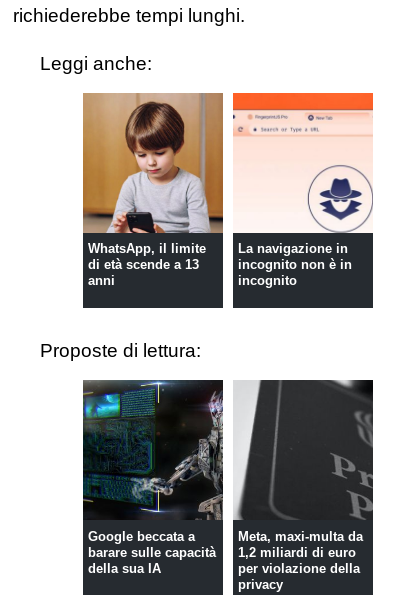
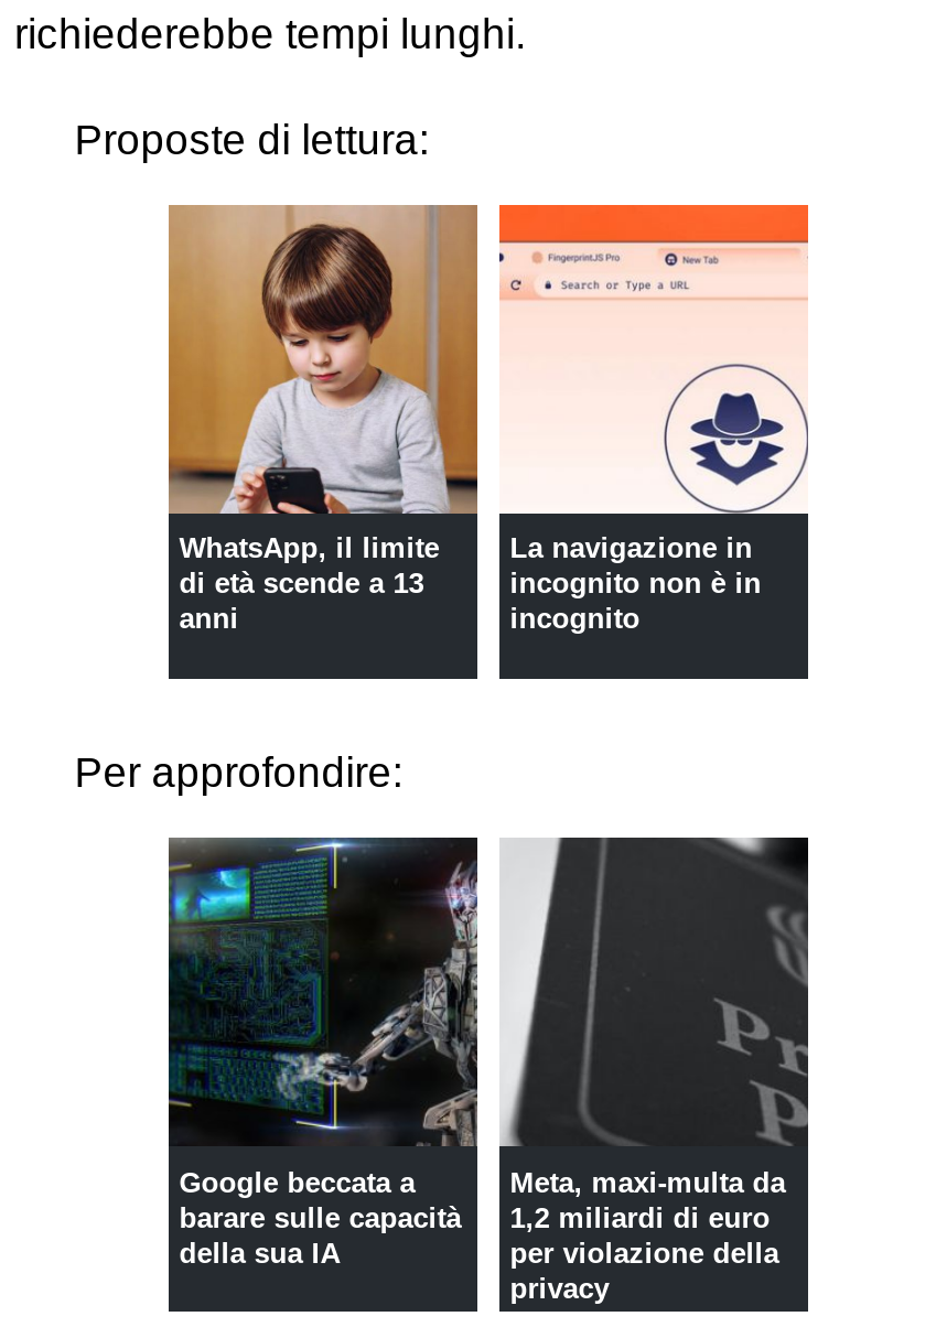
[40,52,152,73] Leggi anche: -> none
none -> [74,749,403,795] Per approfondire:
moved [40,340,201,361] -> [74,116,429,162]: Proposte di lettura:

